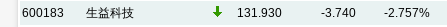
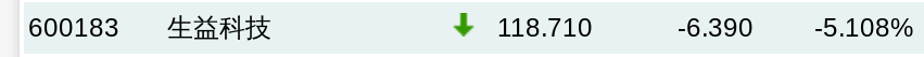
[237,6,282,20] 131.930 -> [497,13,593,43] 118.710
[321,6,356,20] -3.740 -> [678,13,754,43] -6.390
[384,6,430,20] -2.757% -> [814,13,914,43] -5.108%

